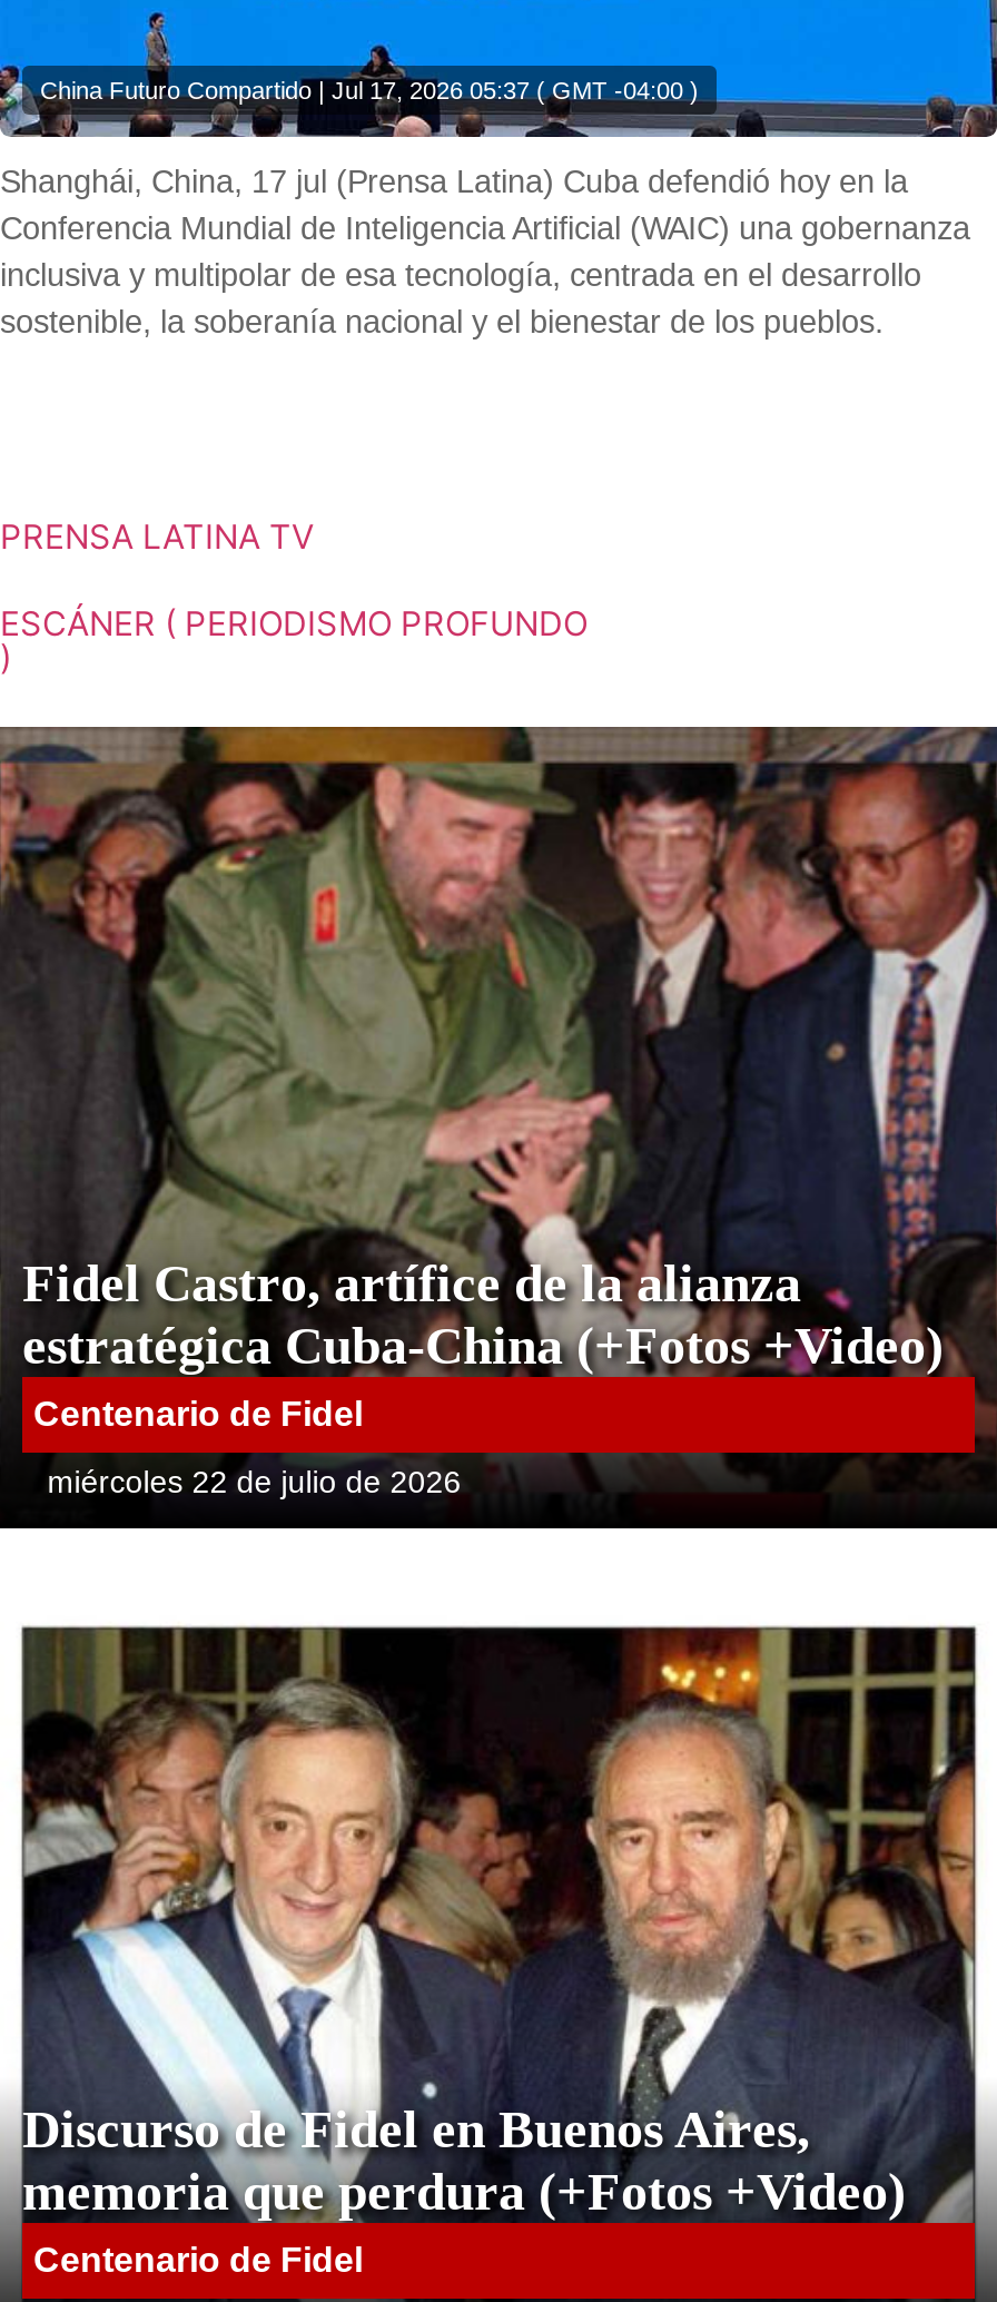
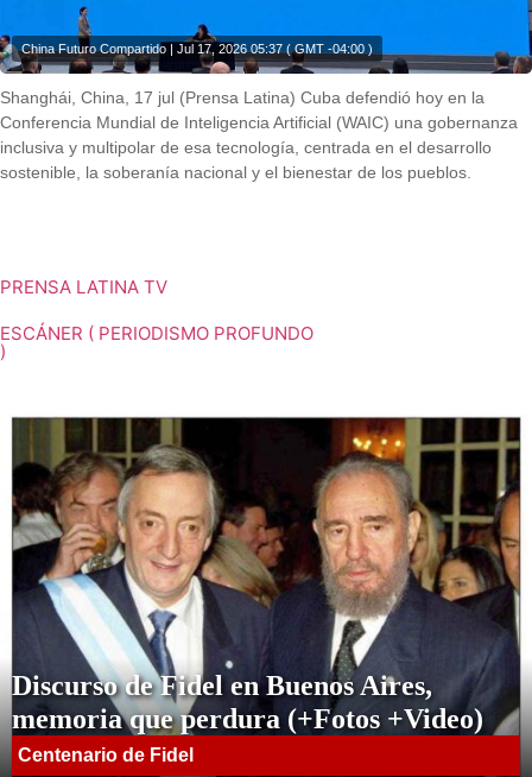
[7,724,990,1532] [image] | Fidel Castro, artífice de la alianza | estratégica Cuba-China (+Fotos +Video) | Centenario de Fidel | miércoles 22 de julio de 2026 -> none

